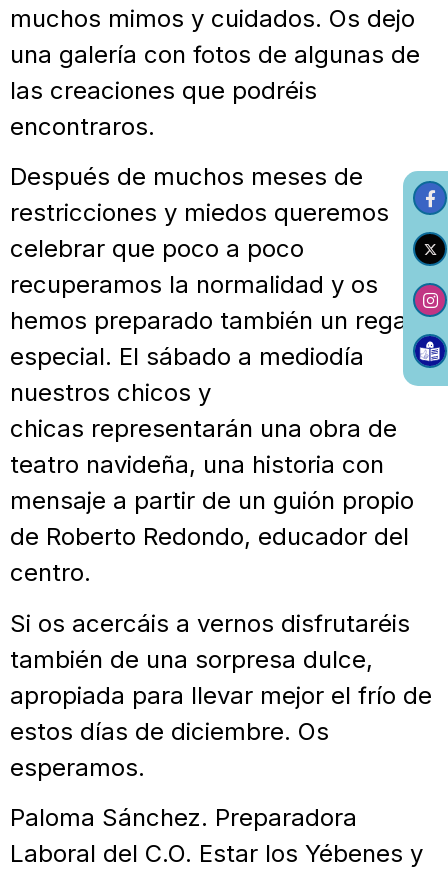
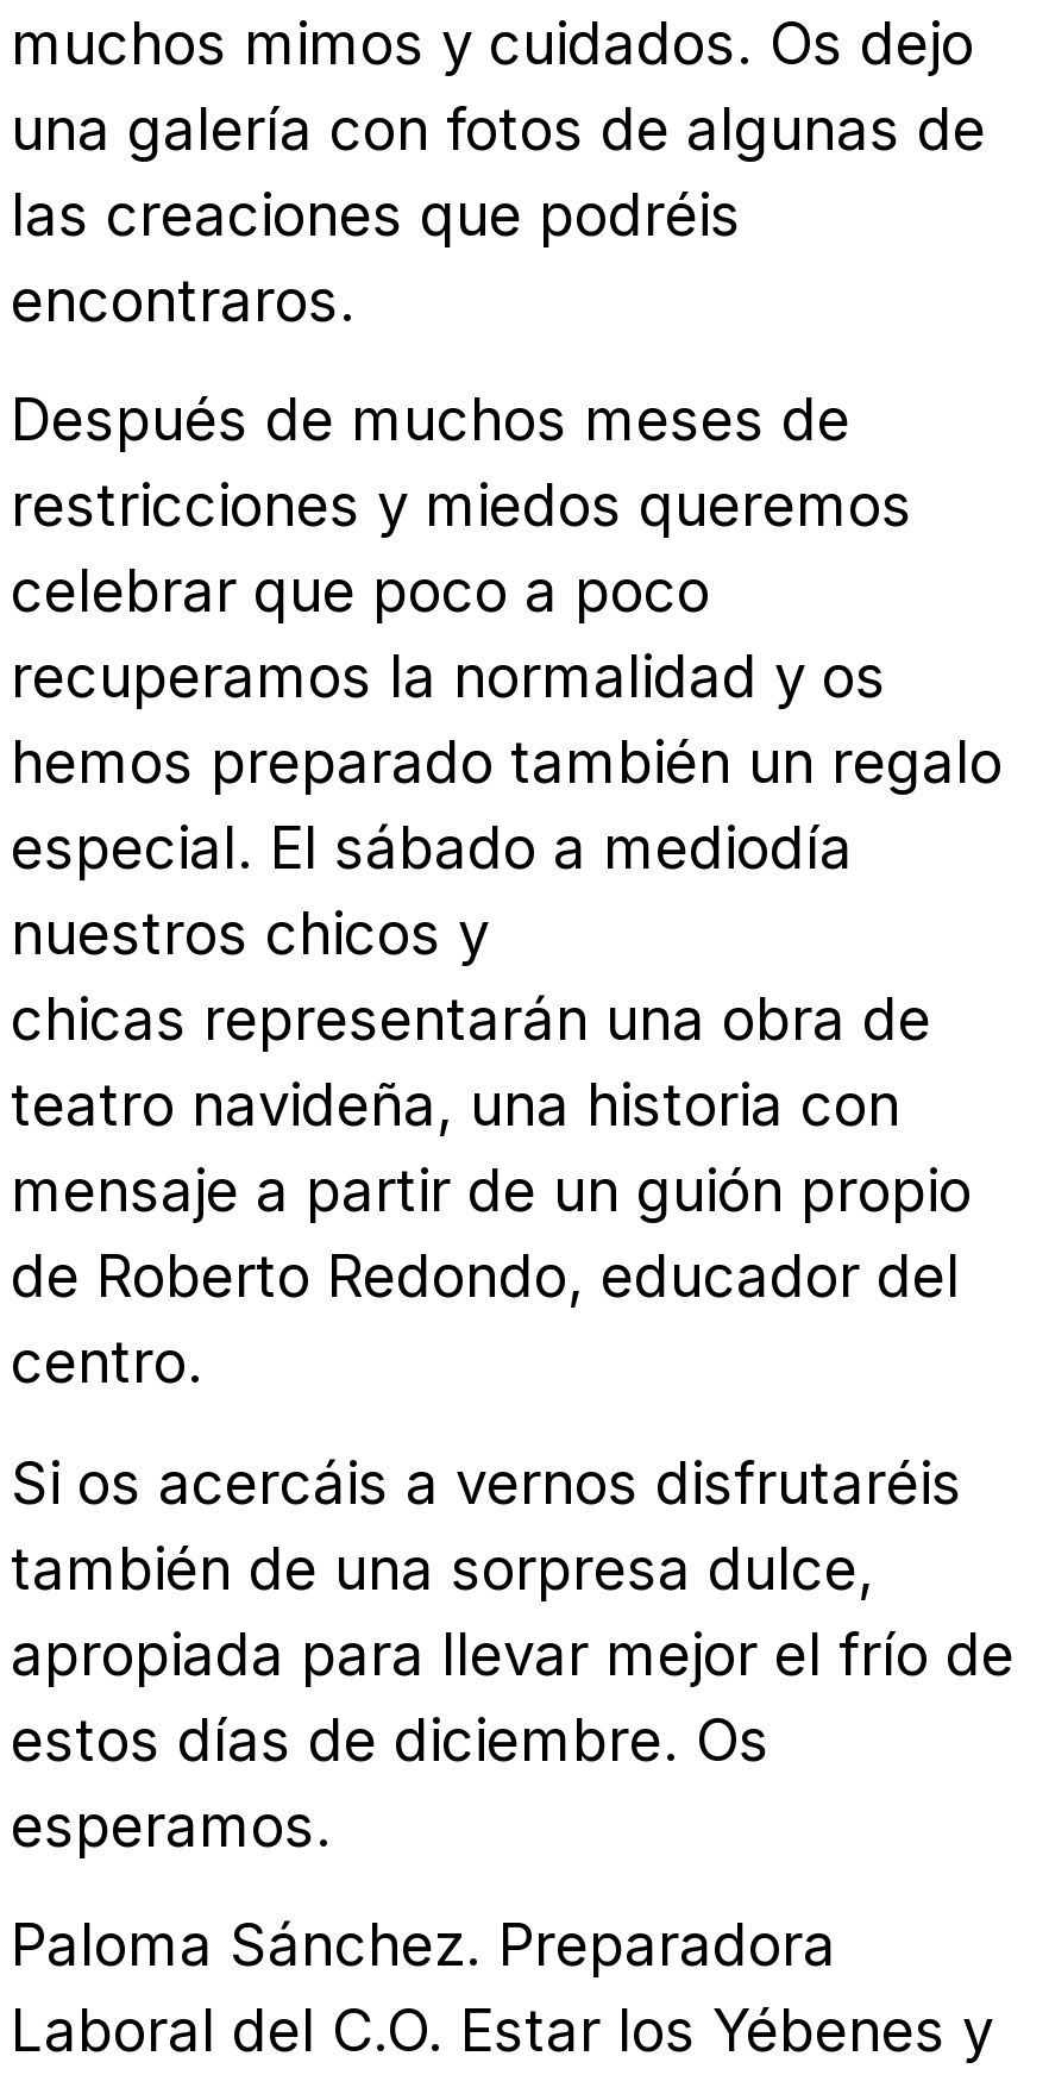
[402,170,445,387] [image] -> none

